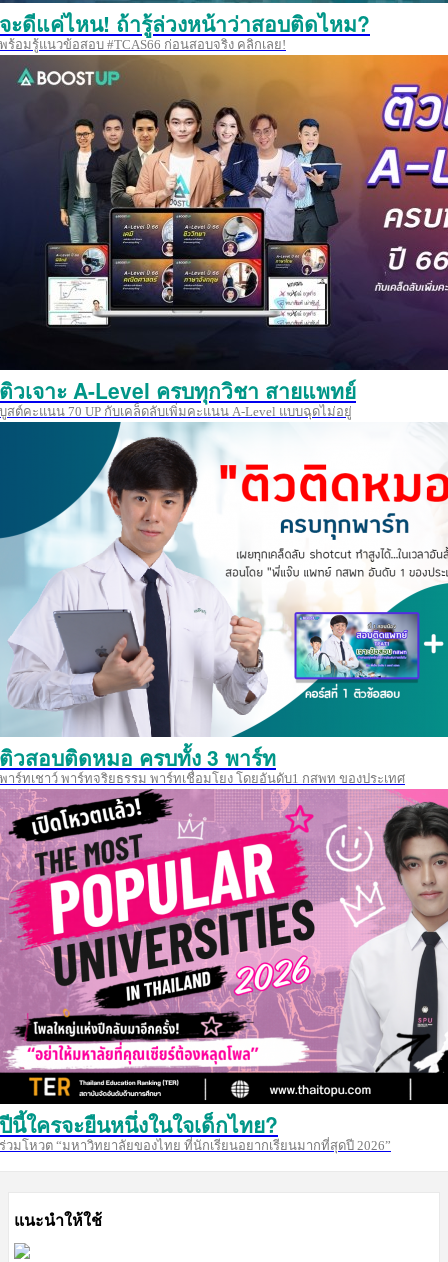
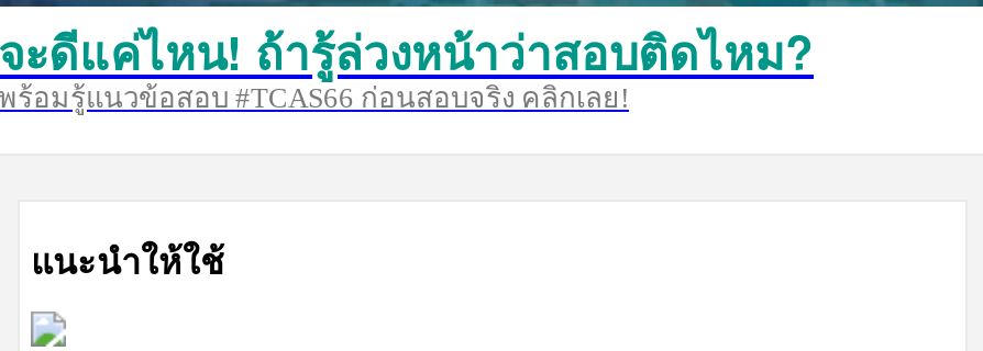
[0,54,445,419] [image] | ติวเจาะ A-Level ครบทุกวิชา สายแพทย์ | บูสต์คะแนน 70 UP กับเคล็ดลับเพิ่มคะแนน A-Level แบบฉุดไม่อยู่ -> none
[0,426,445,786] [image] | ติวสอบติดหมอ ครบทั้ง 3 พาร์ท | พาร์ทเชาว์ พาร์ทจริยธรรม พาร์ทเชื่อมโยง โดยอันดับ1 กสพท ของประเทศ -> none
[0,788,445,1153] [image] | ปีนี้ใครจะยืนหนึ่งในใจเด็กไทย? | ร่วมโหวต “มหาวิทยาลัยของไทย ที่นักเรียนอยากเรียนมากที่สุดปี 2026” -> none

